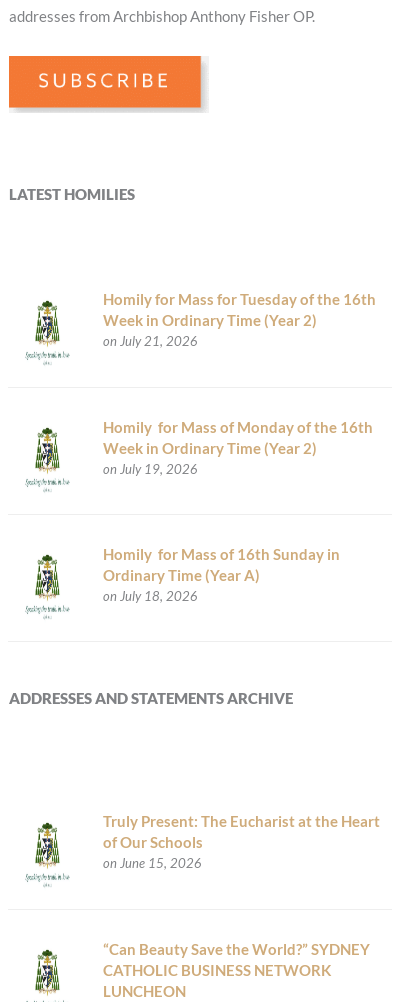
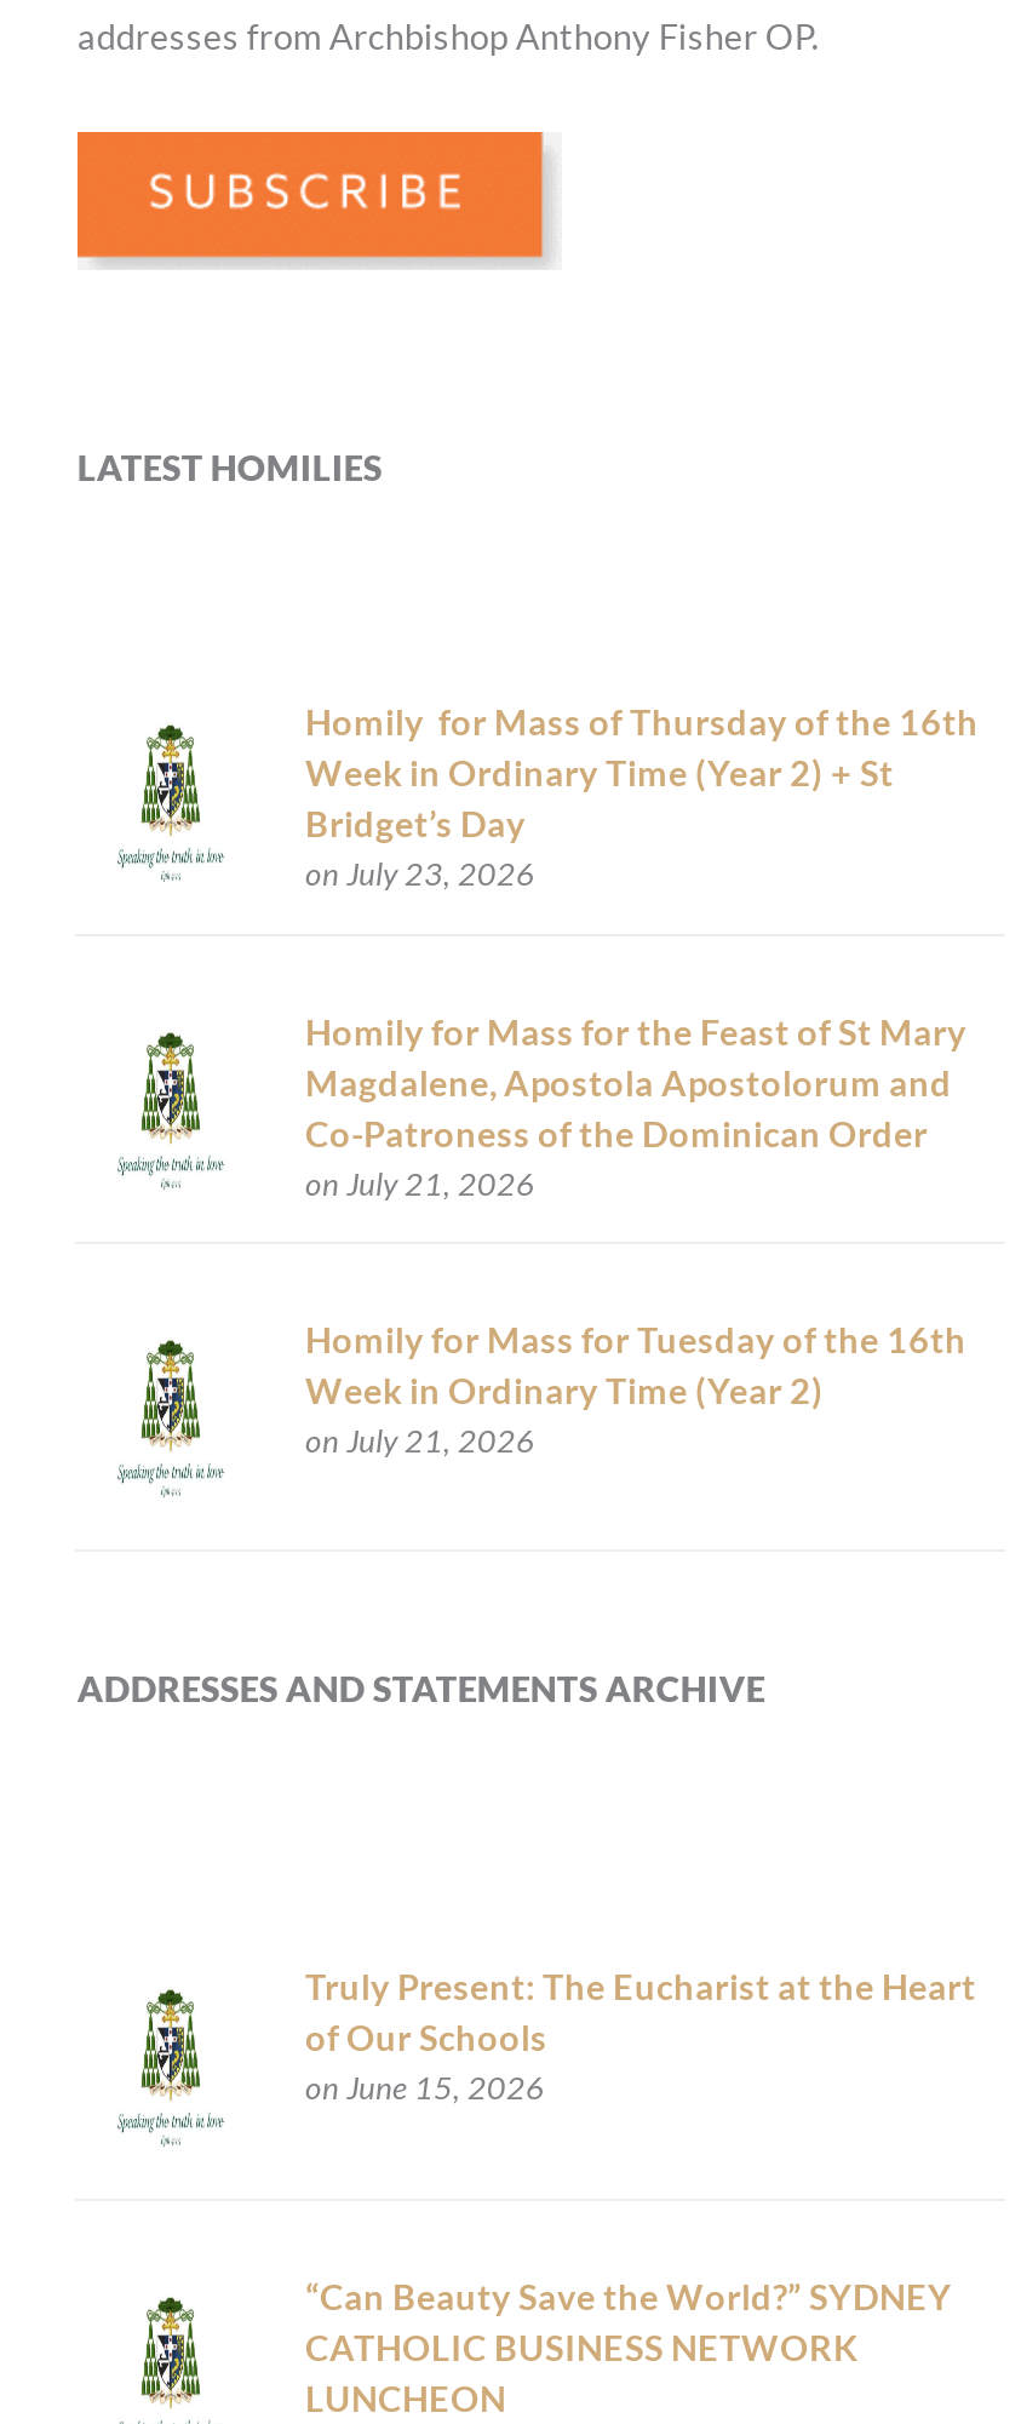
none -> [305,702,979,894] Homily for Mass of Thursday of the 16th | Week in Ordinary Time (Year 2) + St | Bridget’s Day | on July 23, 2026
none -> [305,1011,966,1202] Homily for Mass for the Feast of St Mary | Magdalene, Apostola Apostolorum and | Co-Patroness of the Dominican Order | on July 21, 2026
moved [103,291,376,349] -> [305,1319,966,1459]: Homily for Mass for Tuesday of the 16th | Week in Ordinary Time (Year 2) | on July 21, 2026
[103,419,373,477] Homily for Mass of Monday of the 16th | Week in Ordinary Time (Year 2) | on July 19, 2026 -> none
[103,546,340,604] Homily for Mass of 16th Sunday in | Ordinary Time (Year A) | on July 18, 2026 -> none

